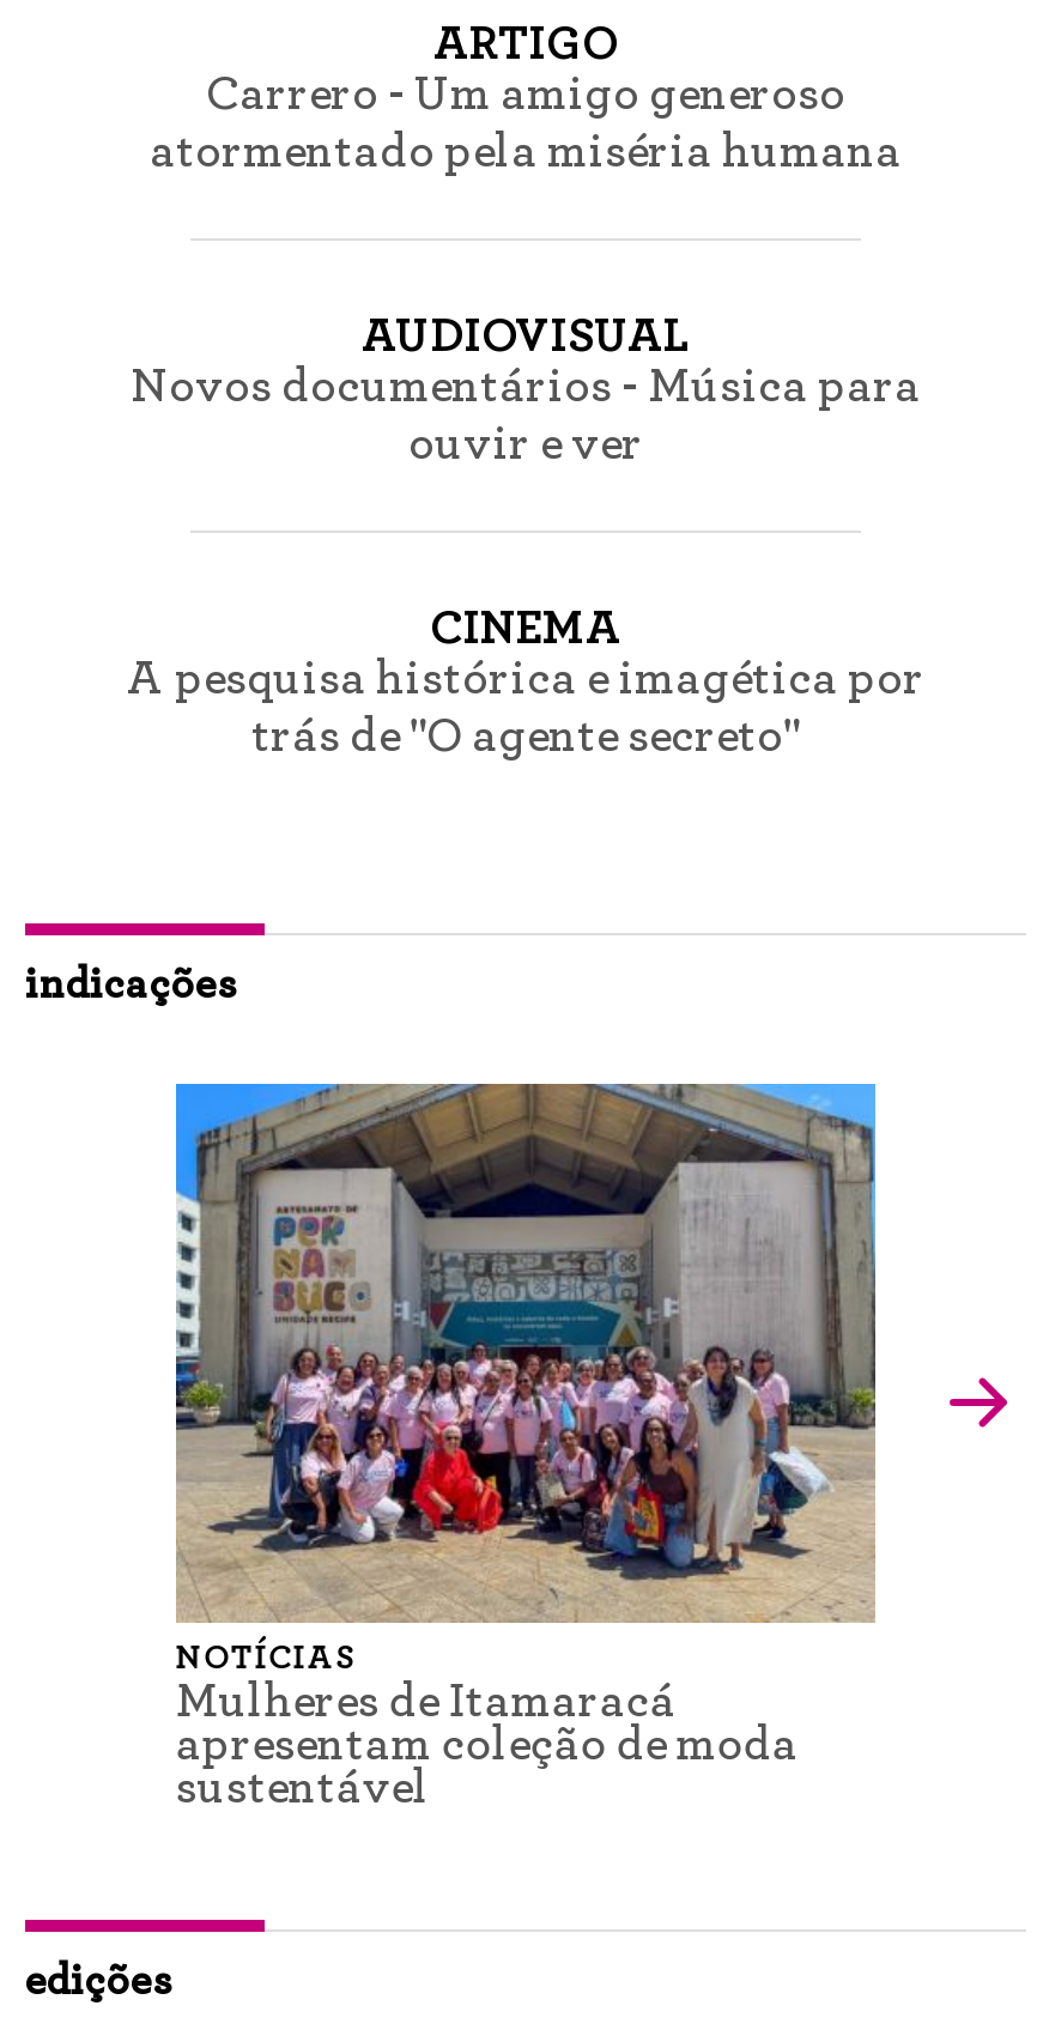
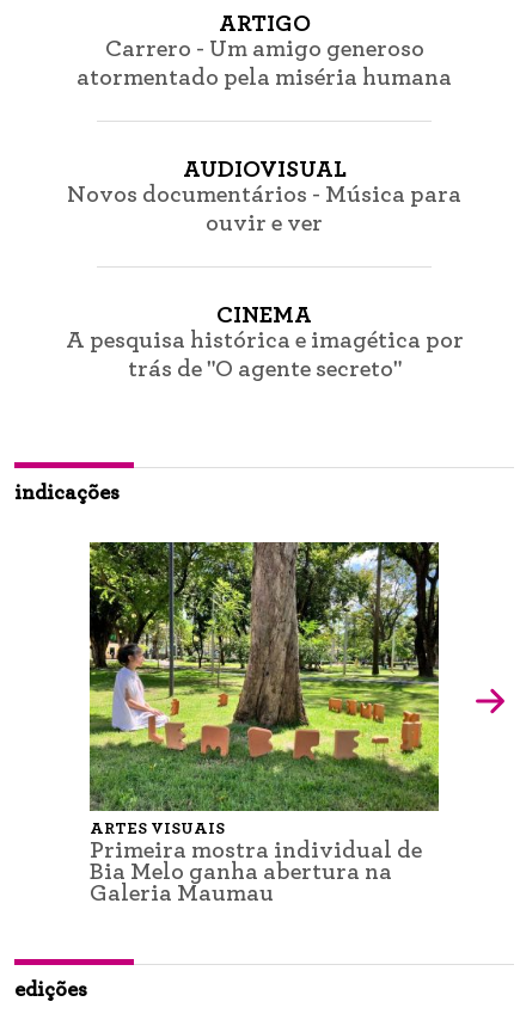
[174,1081,878,1812] [image] | NOTÍCIAS | Mulheres de Itamaracá | apresentam coleção de moda | sustentável -> [88,541,440,905] [image] | ARTES VISUAIS | Primeira mostra individual de | Bia Melo ganha abertura na | Galeria Maumau

